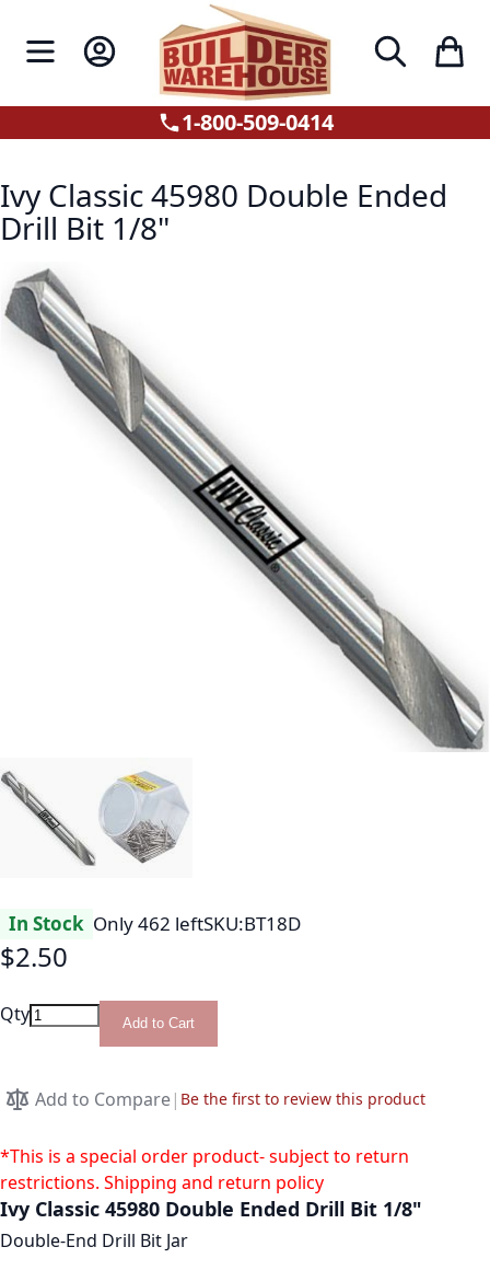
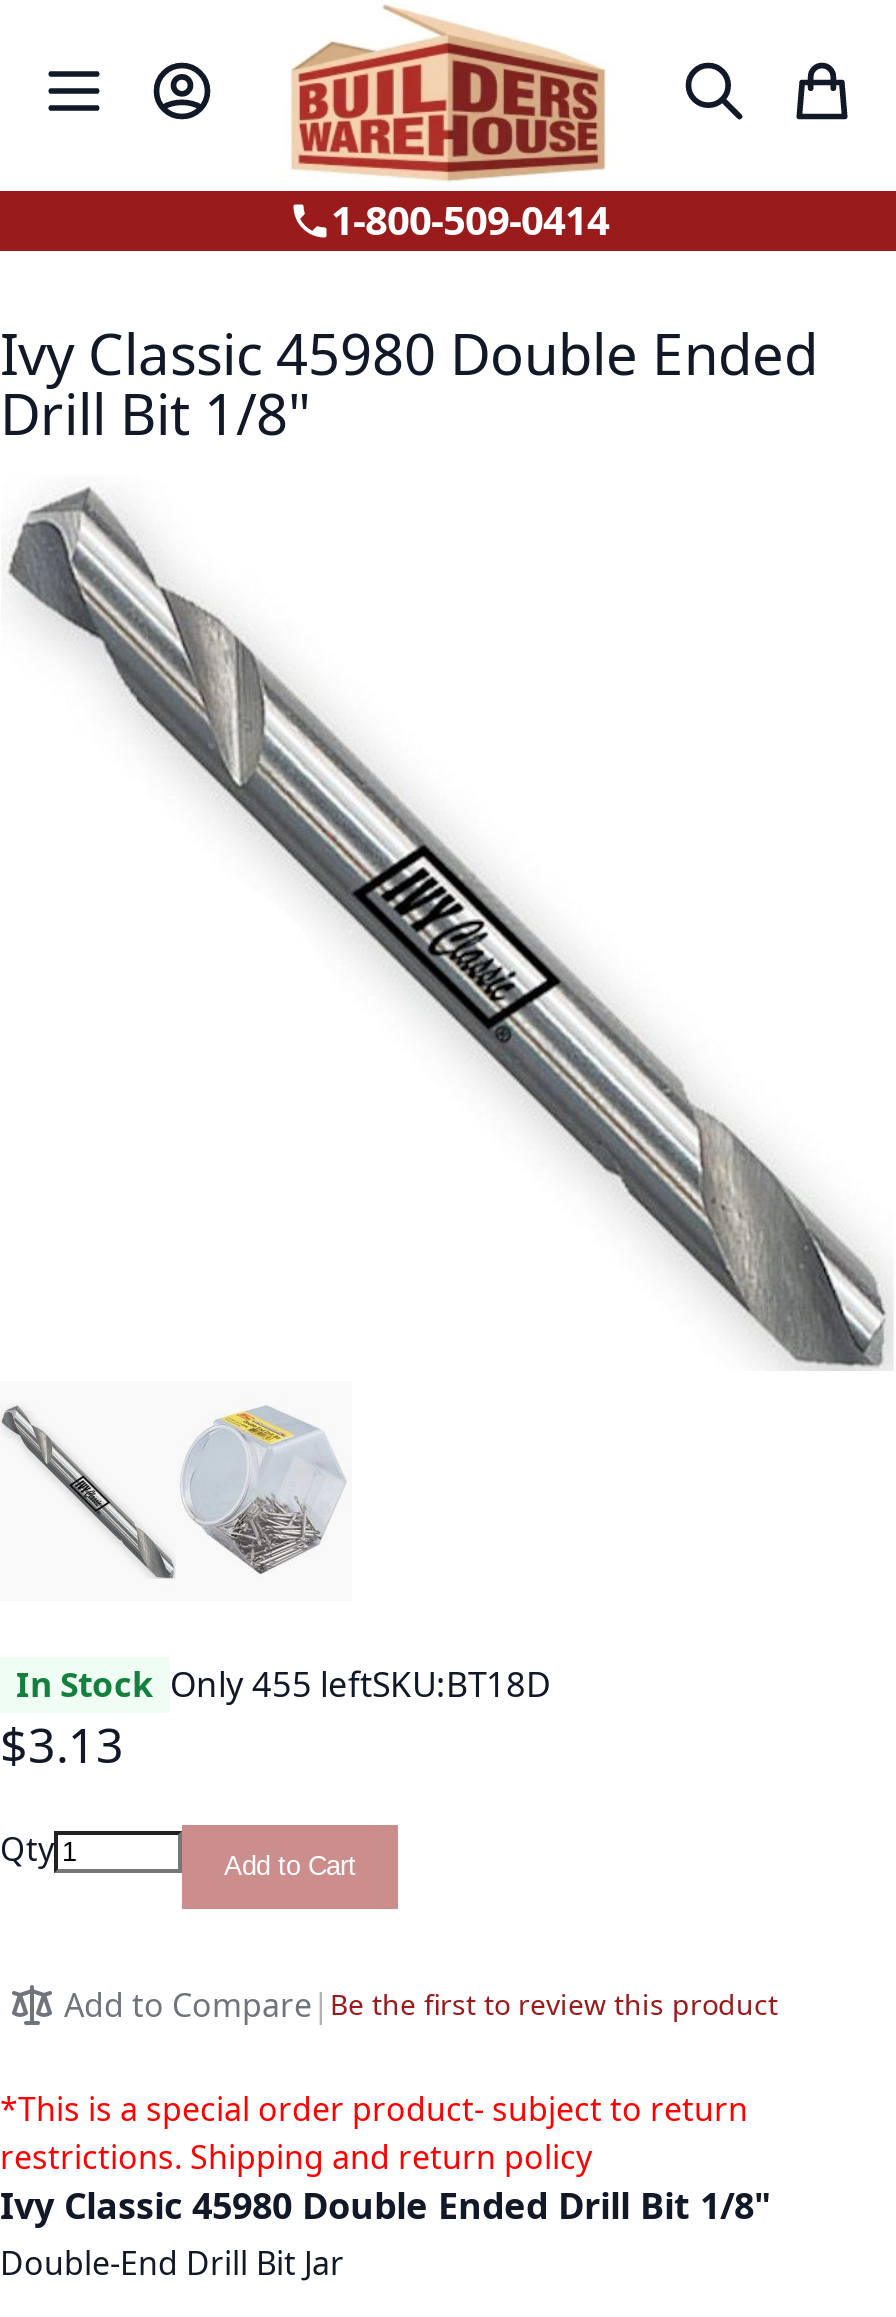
[9,911,301,936] In Stock Only 462 leftSKU BT18D -> [16,1662,550,1708] In Stock Only 455 leftSKU BT18D
[0,939,68,975] $2.50 -> [0,1712,124,1778] $3.13

